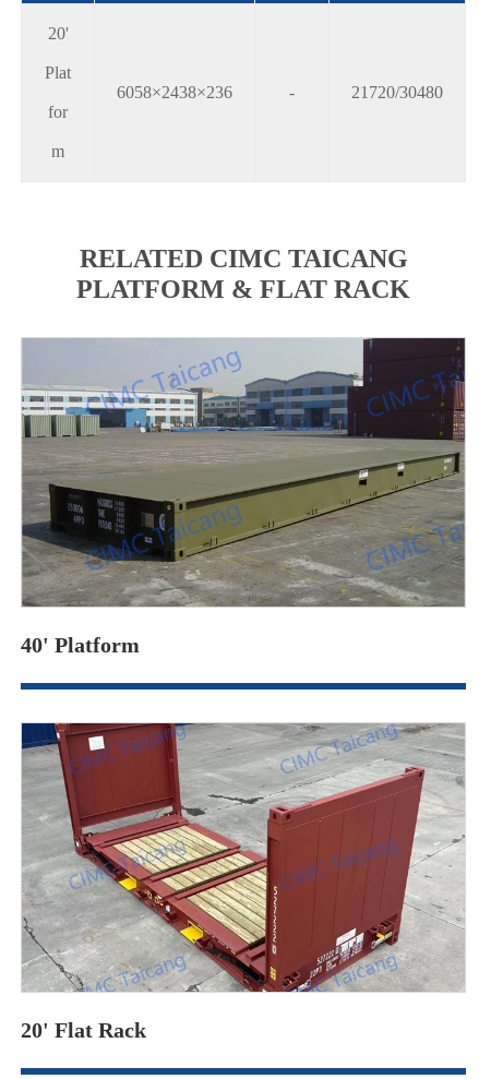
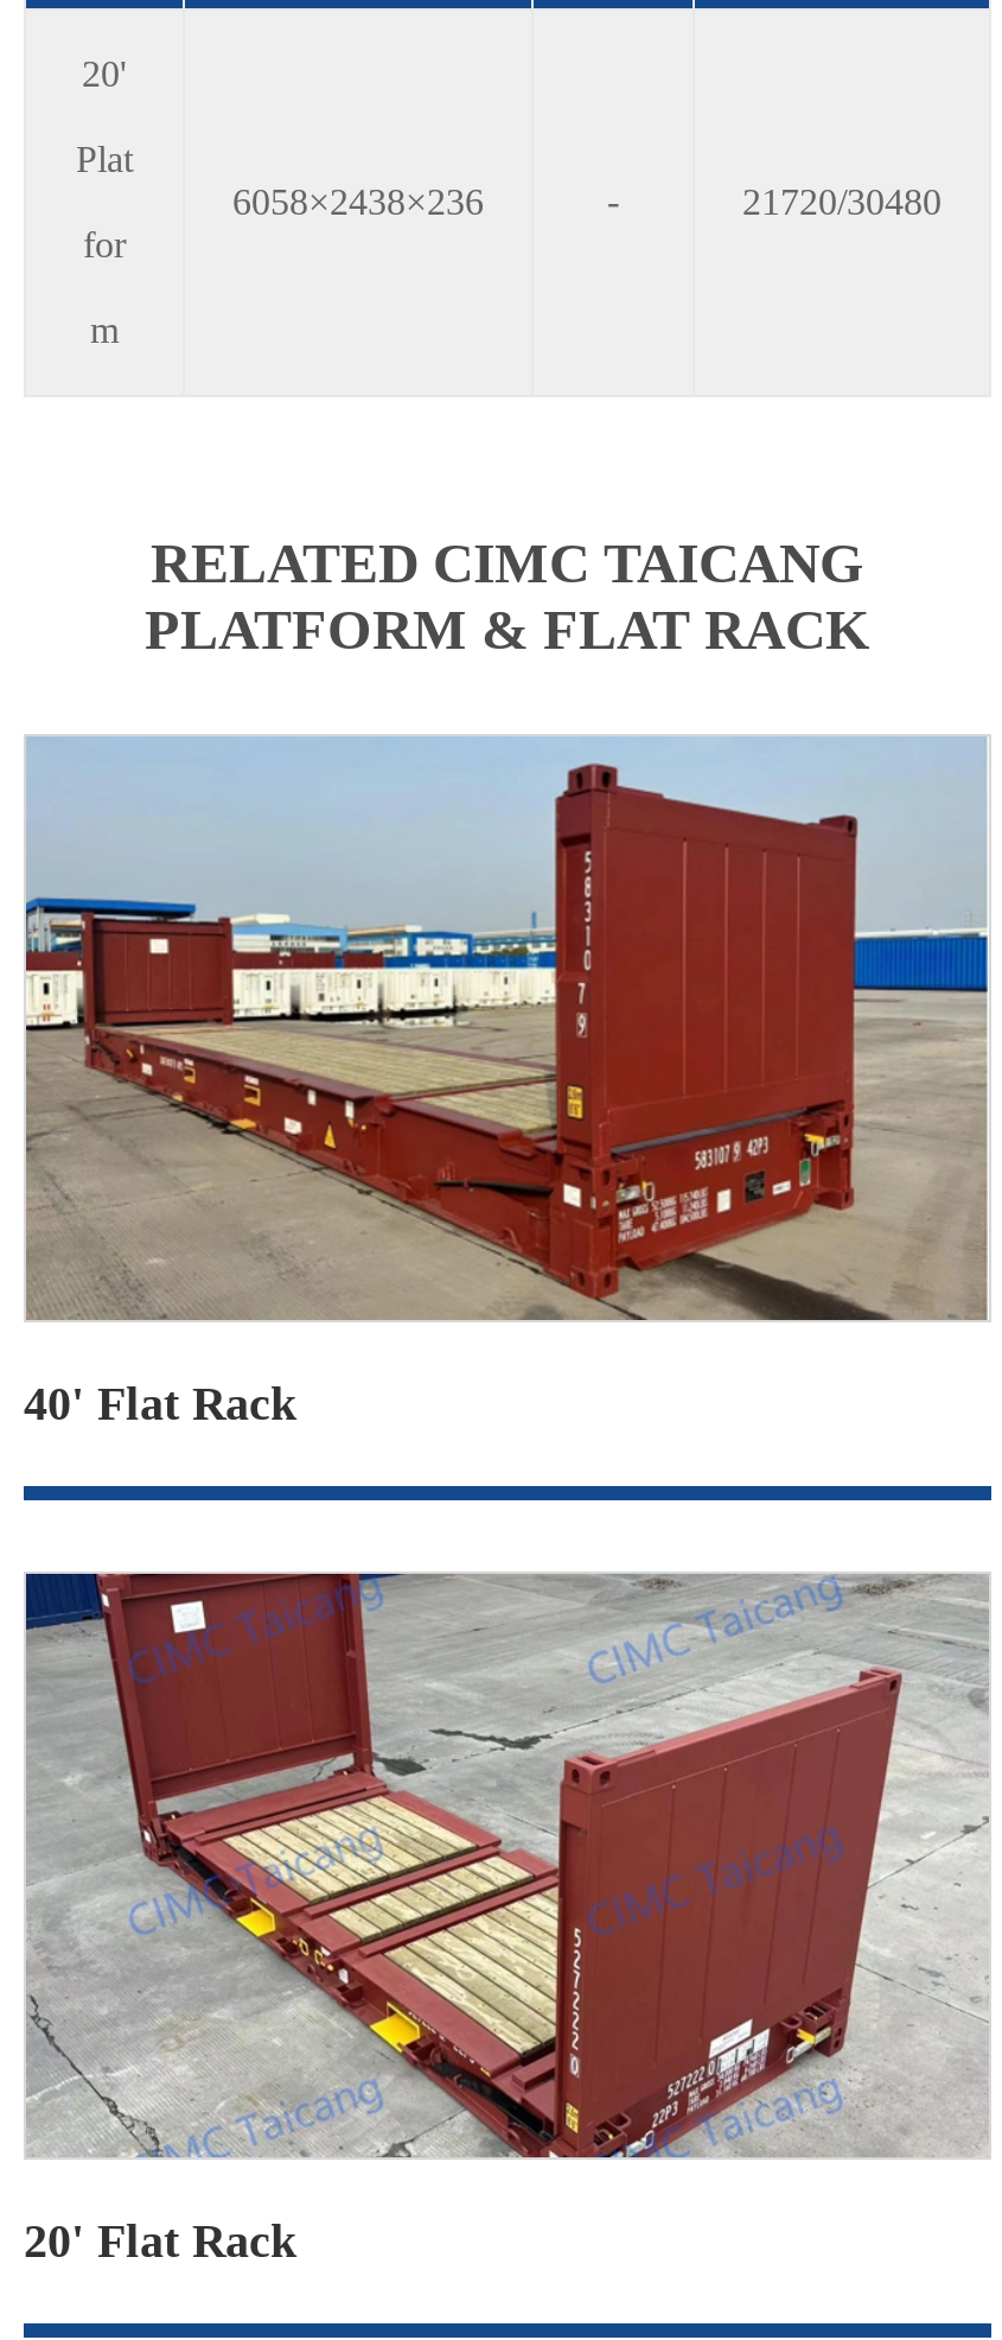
[21,337,466,657] [image] | 40' Platform -> [24,737,991,1430] [image] | 40' Flat Rack

